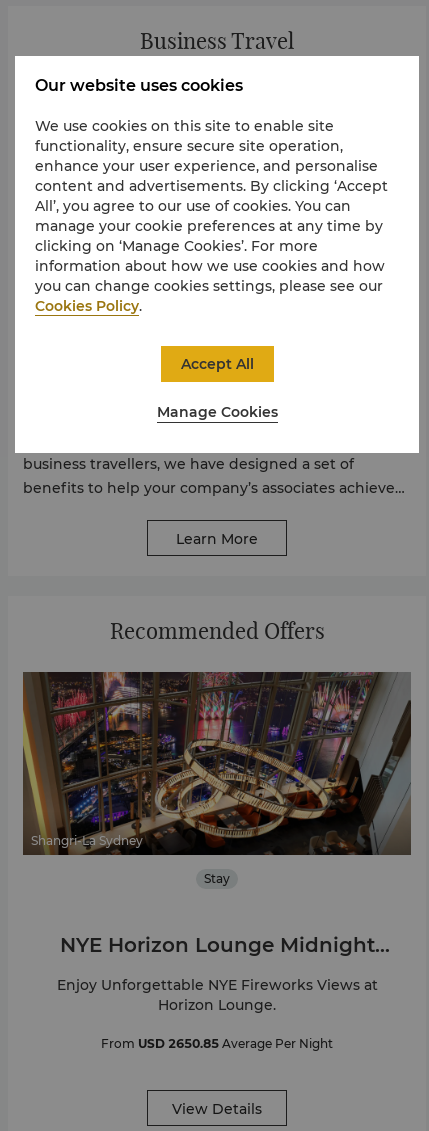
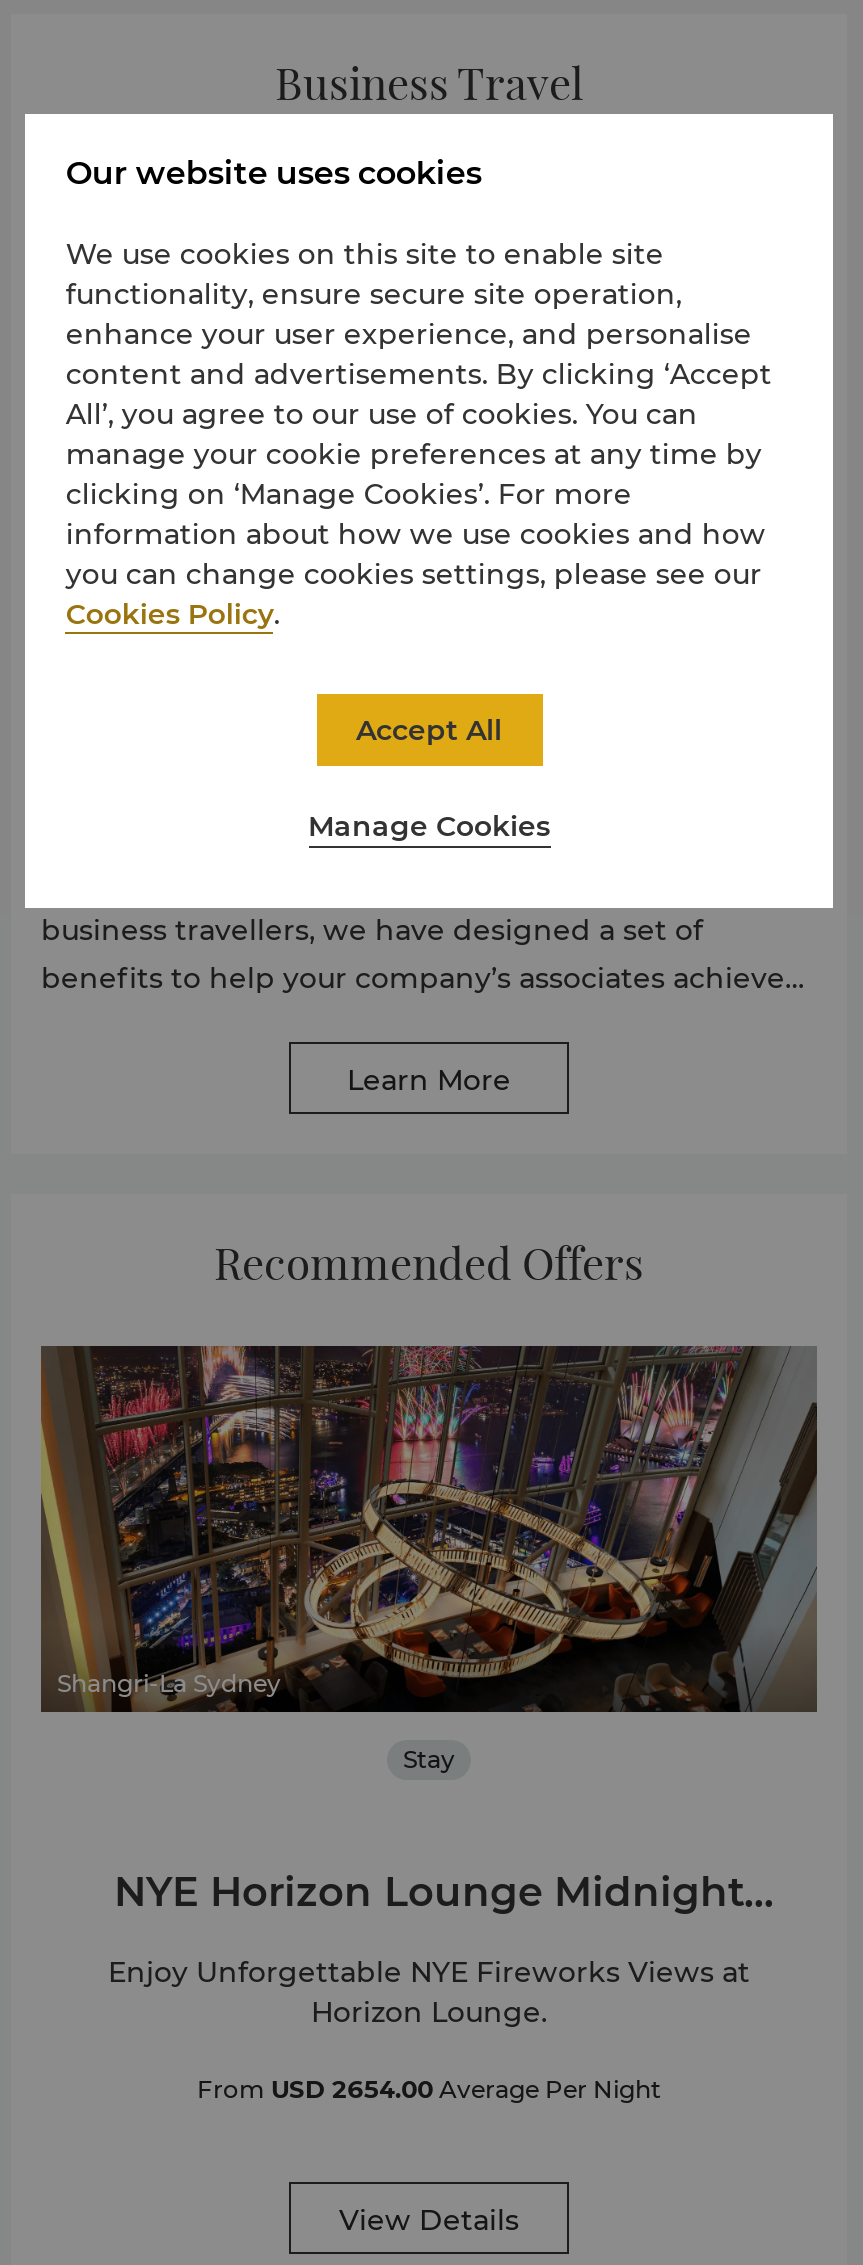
[101,1036,333,1051] From USD 2650.85 Average Per Night -> [197,2075,661,2105] From USD 2654.00 Average Per Night

